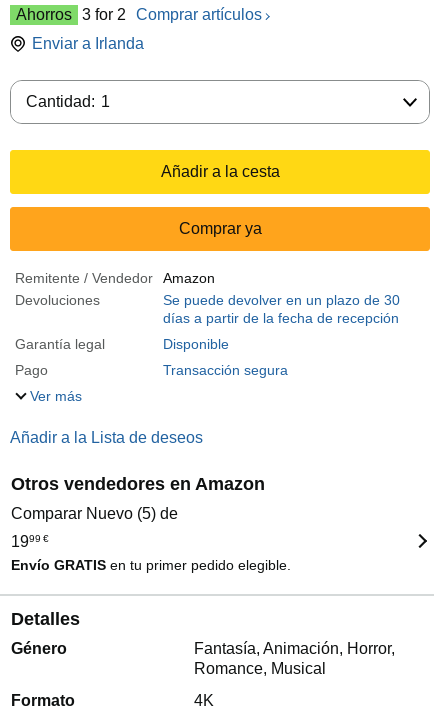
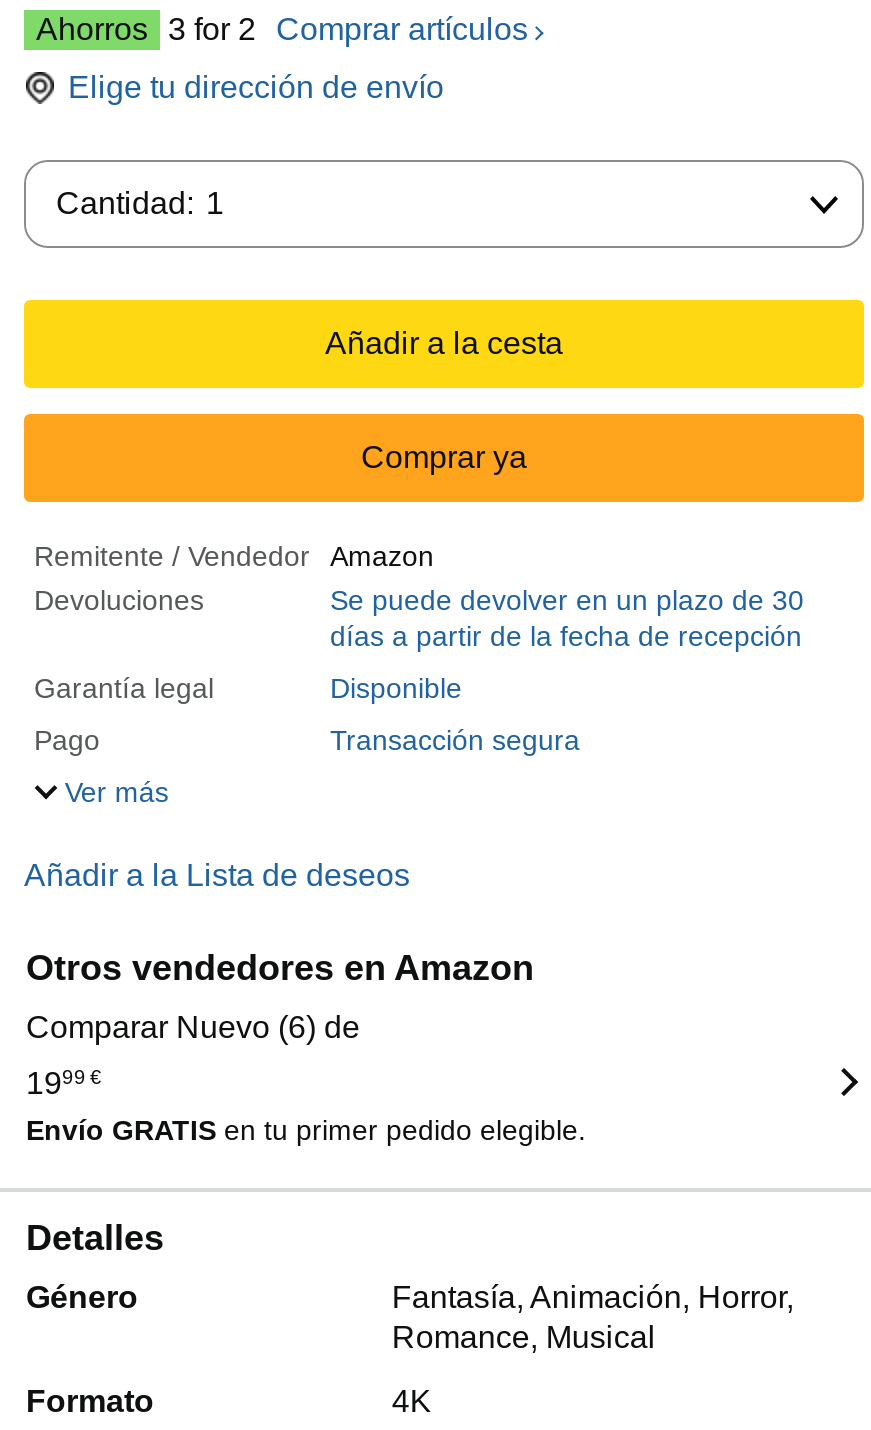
[32,35,144,52] Enviar a Irlanda -> [68,70,444,104] Elige tu dirección de envío
[11,505,178,522] Comparar Nuevo (5) de -> [26,1010,360,1044] Comparar Nuevo (6) de

